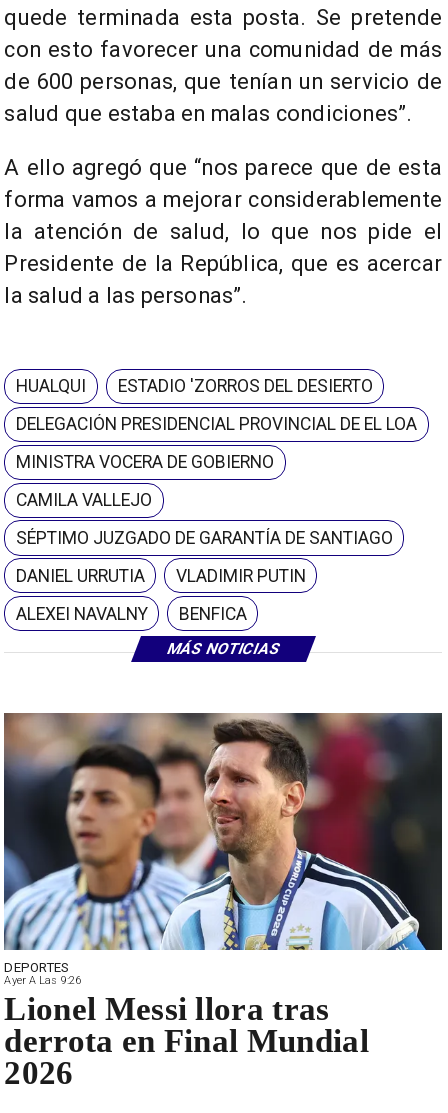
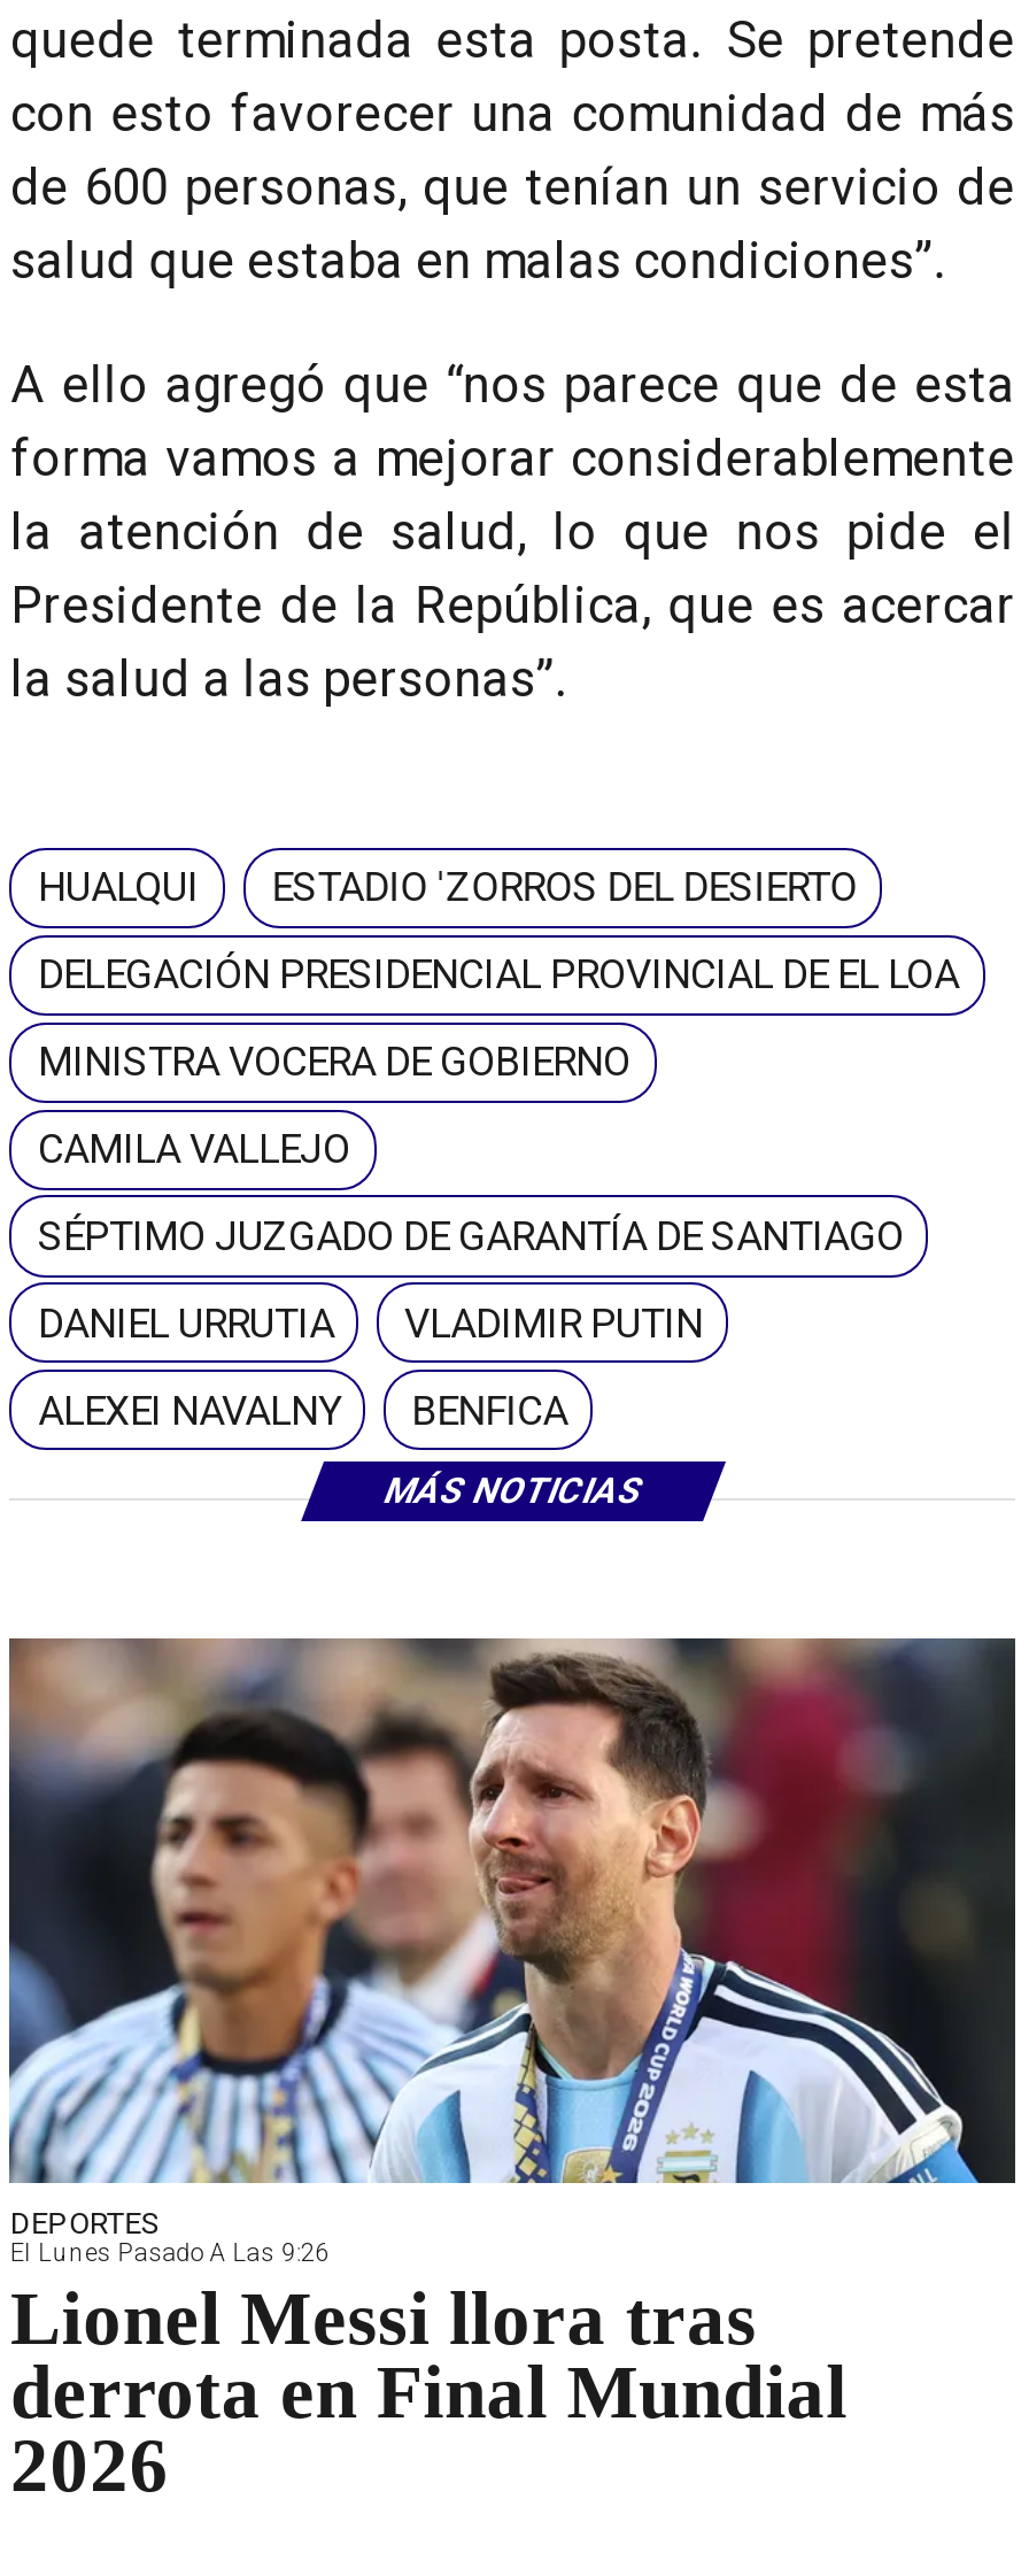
[4,974,81,987] Ayer A Las 9:26 -> [10,2238,329,2268] El Lunes Pasado A Las 9:26

